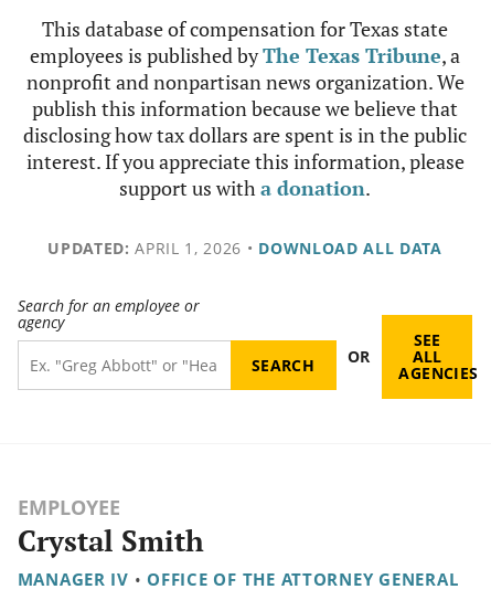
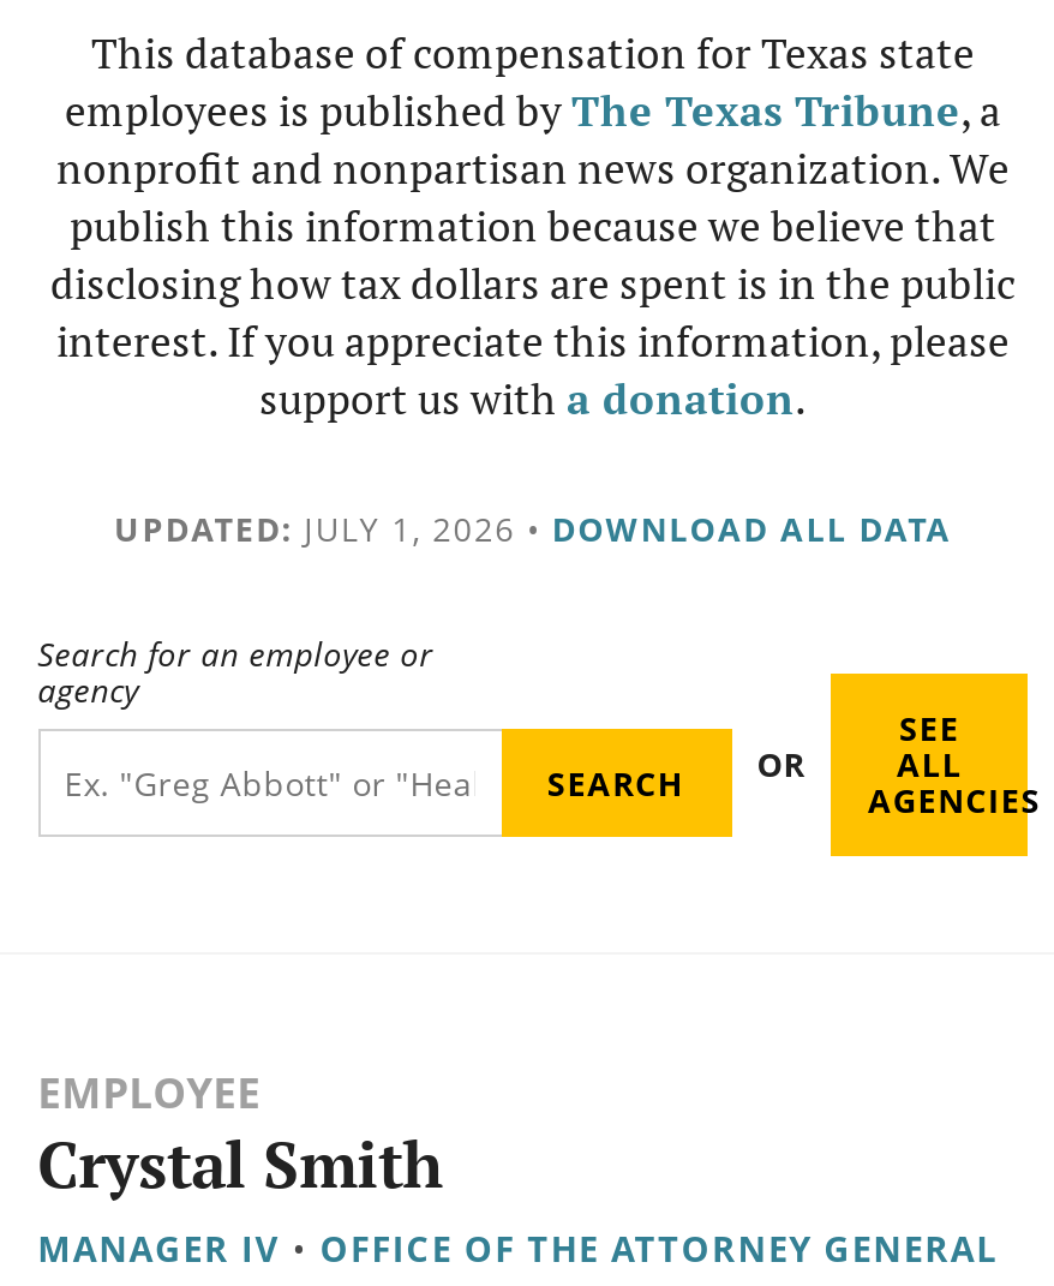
[48,238,442,259] UPDATED: APRIL 1, 2026 • DOWNLOAD ALL DATA -> [114,506,952,551] UPDATED: JULY 1, 2026 • DOWNLOAD ALL DATA

